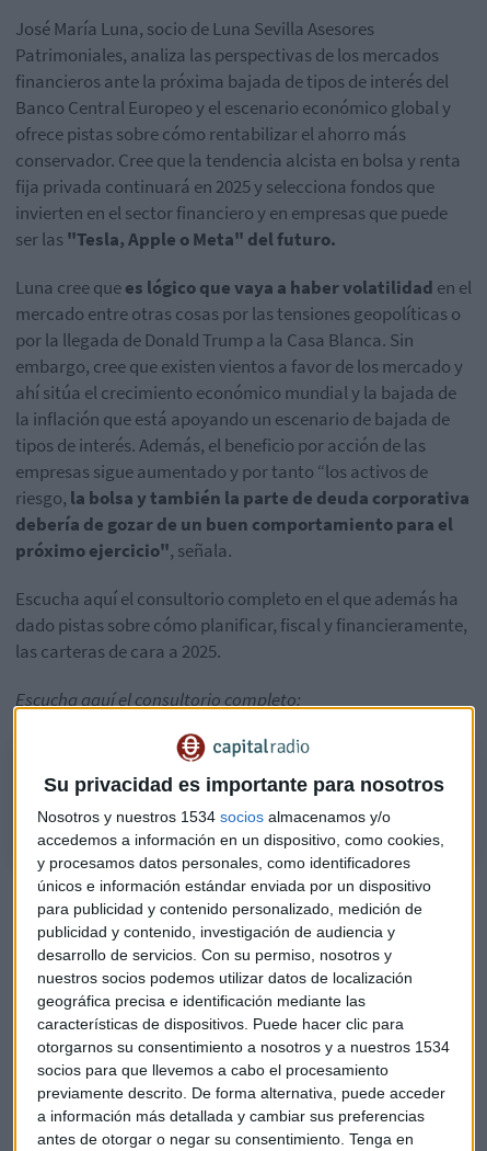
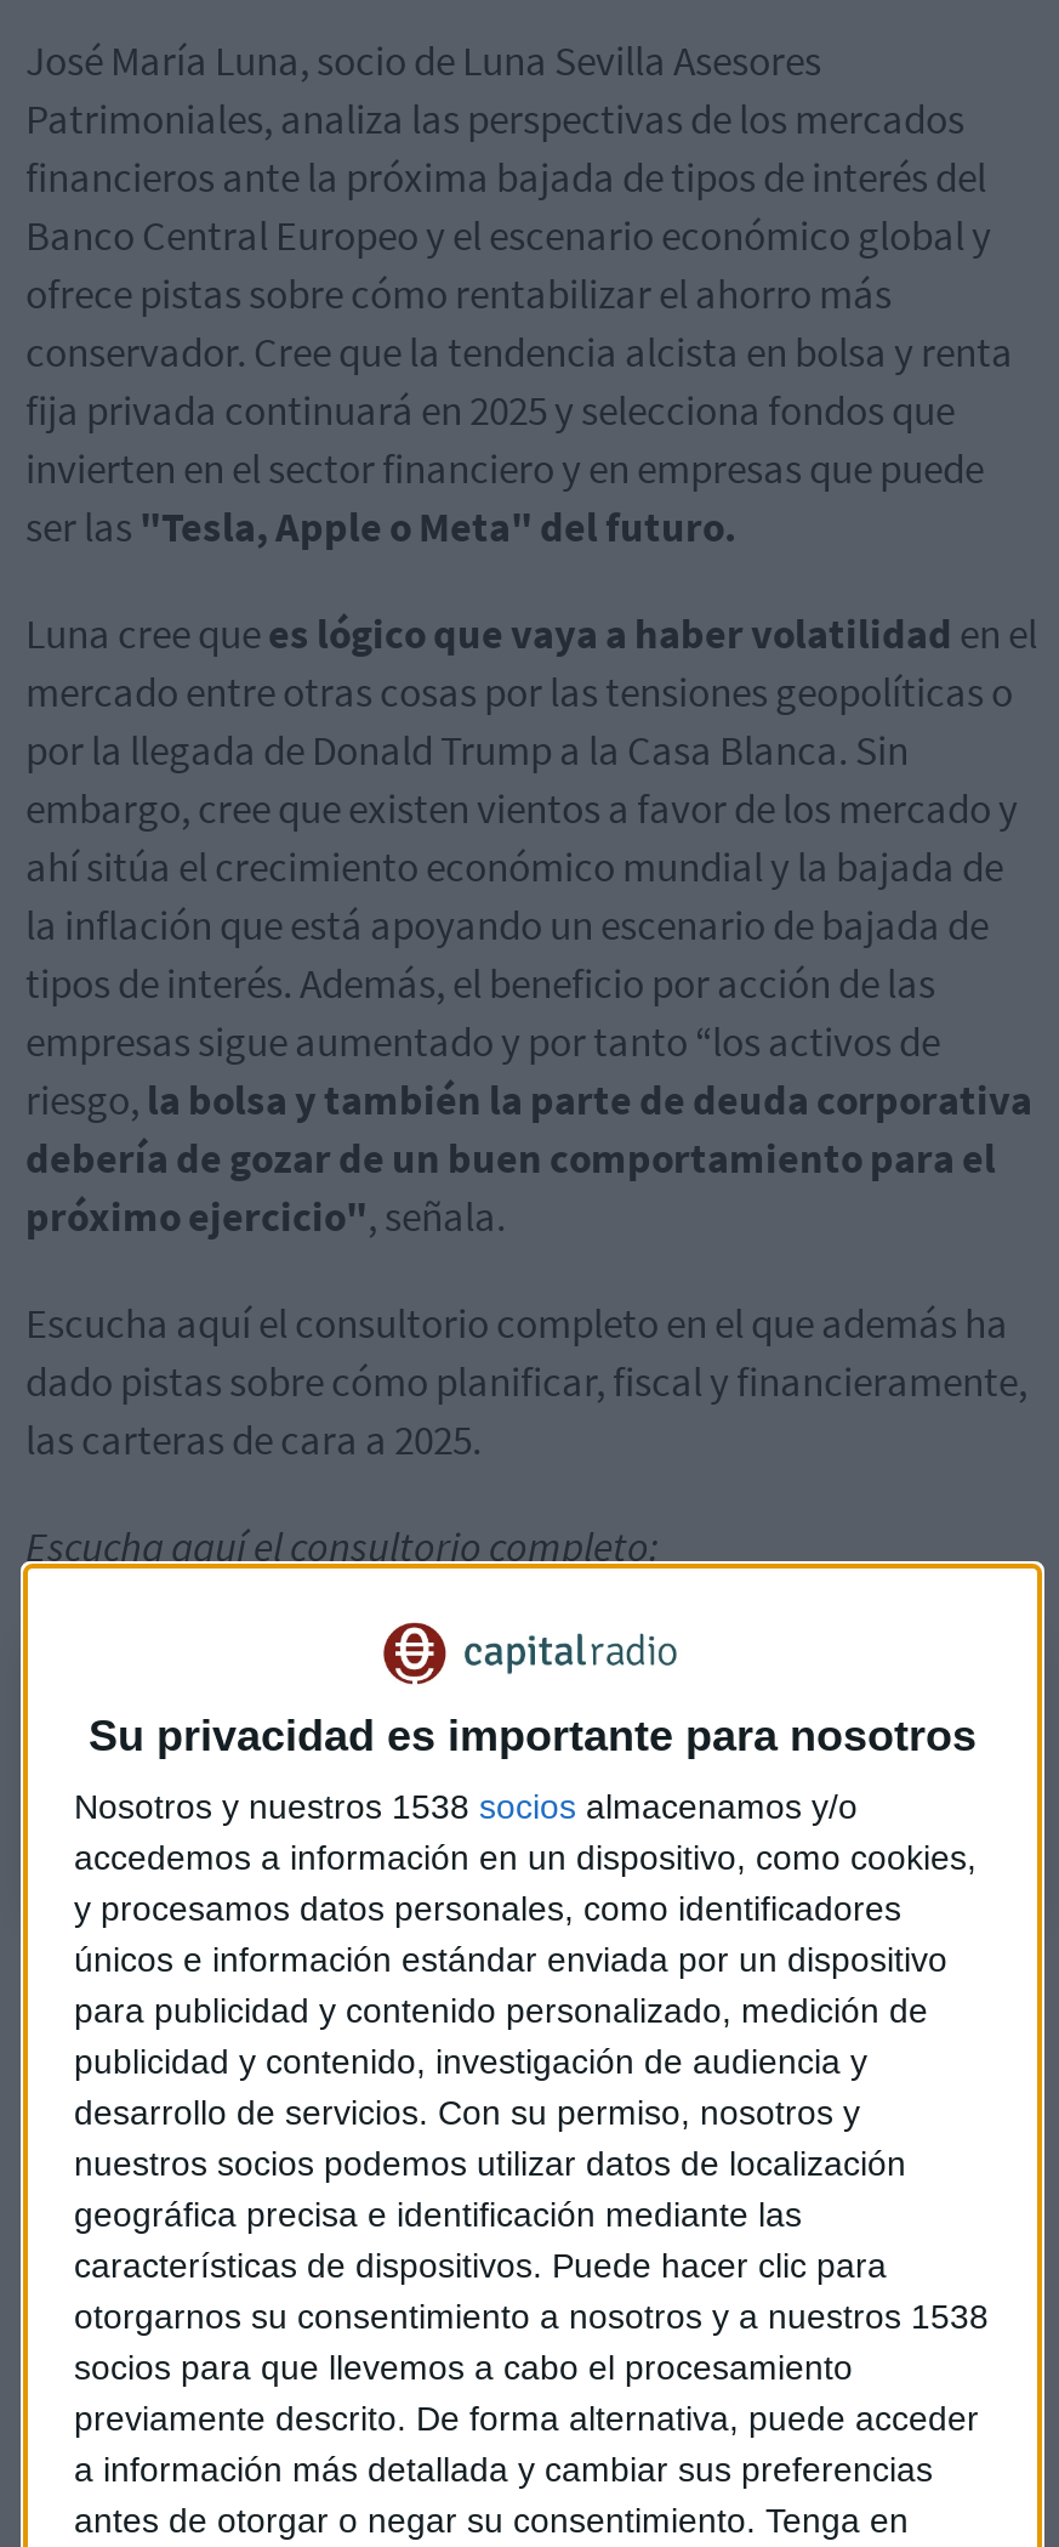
[37,808,391,825] Nosotros y nuestros 1534 socios almacenamos y/o -> [74,1787,858,1826] Nosotros y nuestros 1538 socios almacenamos y/o
[37,1038,450,1056] otorgarnos su consentimiento a nosotros y a nuestros 1534 -> [74,2297,989,2336] otorgarnos su consentimiento a nosotros y a nuestros 1538

